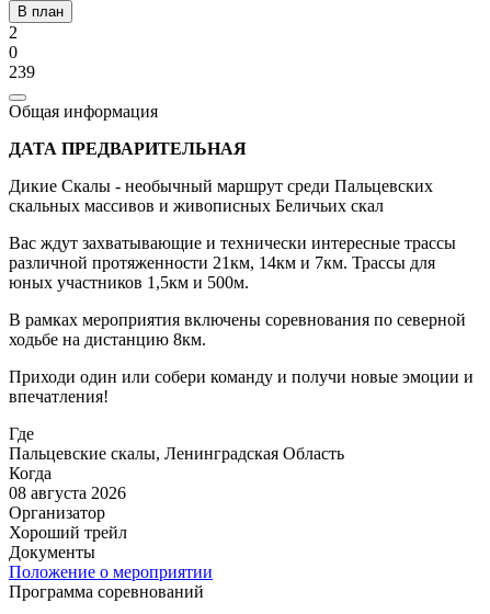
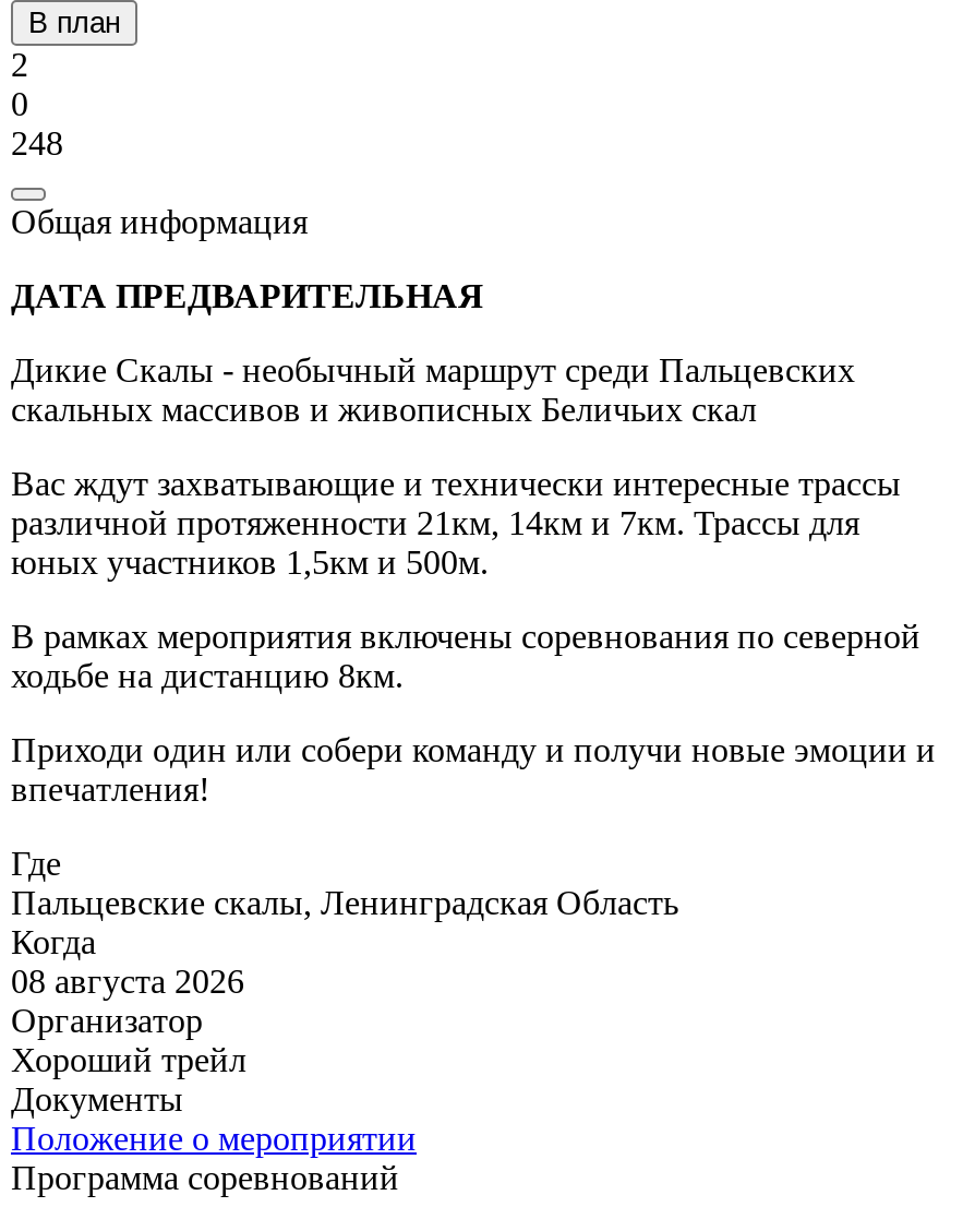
[9,63,35,82] 239 -> [11,125,63,162] 248

